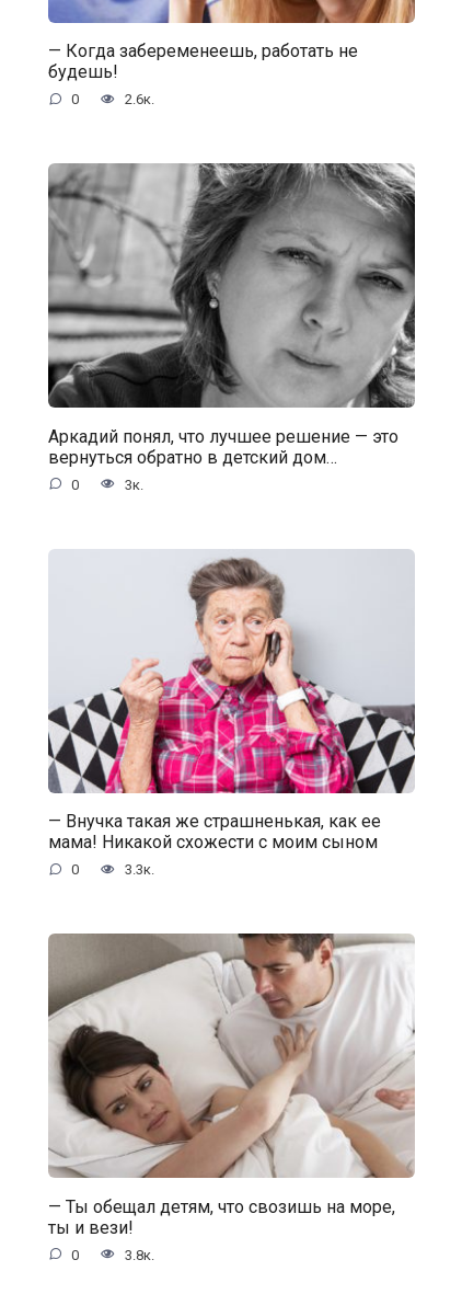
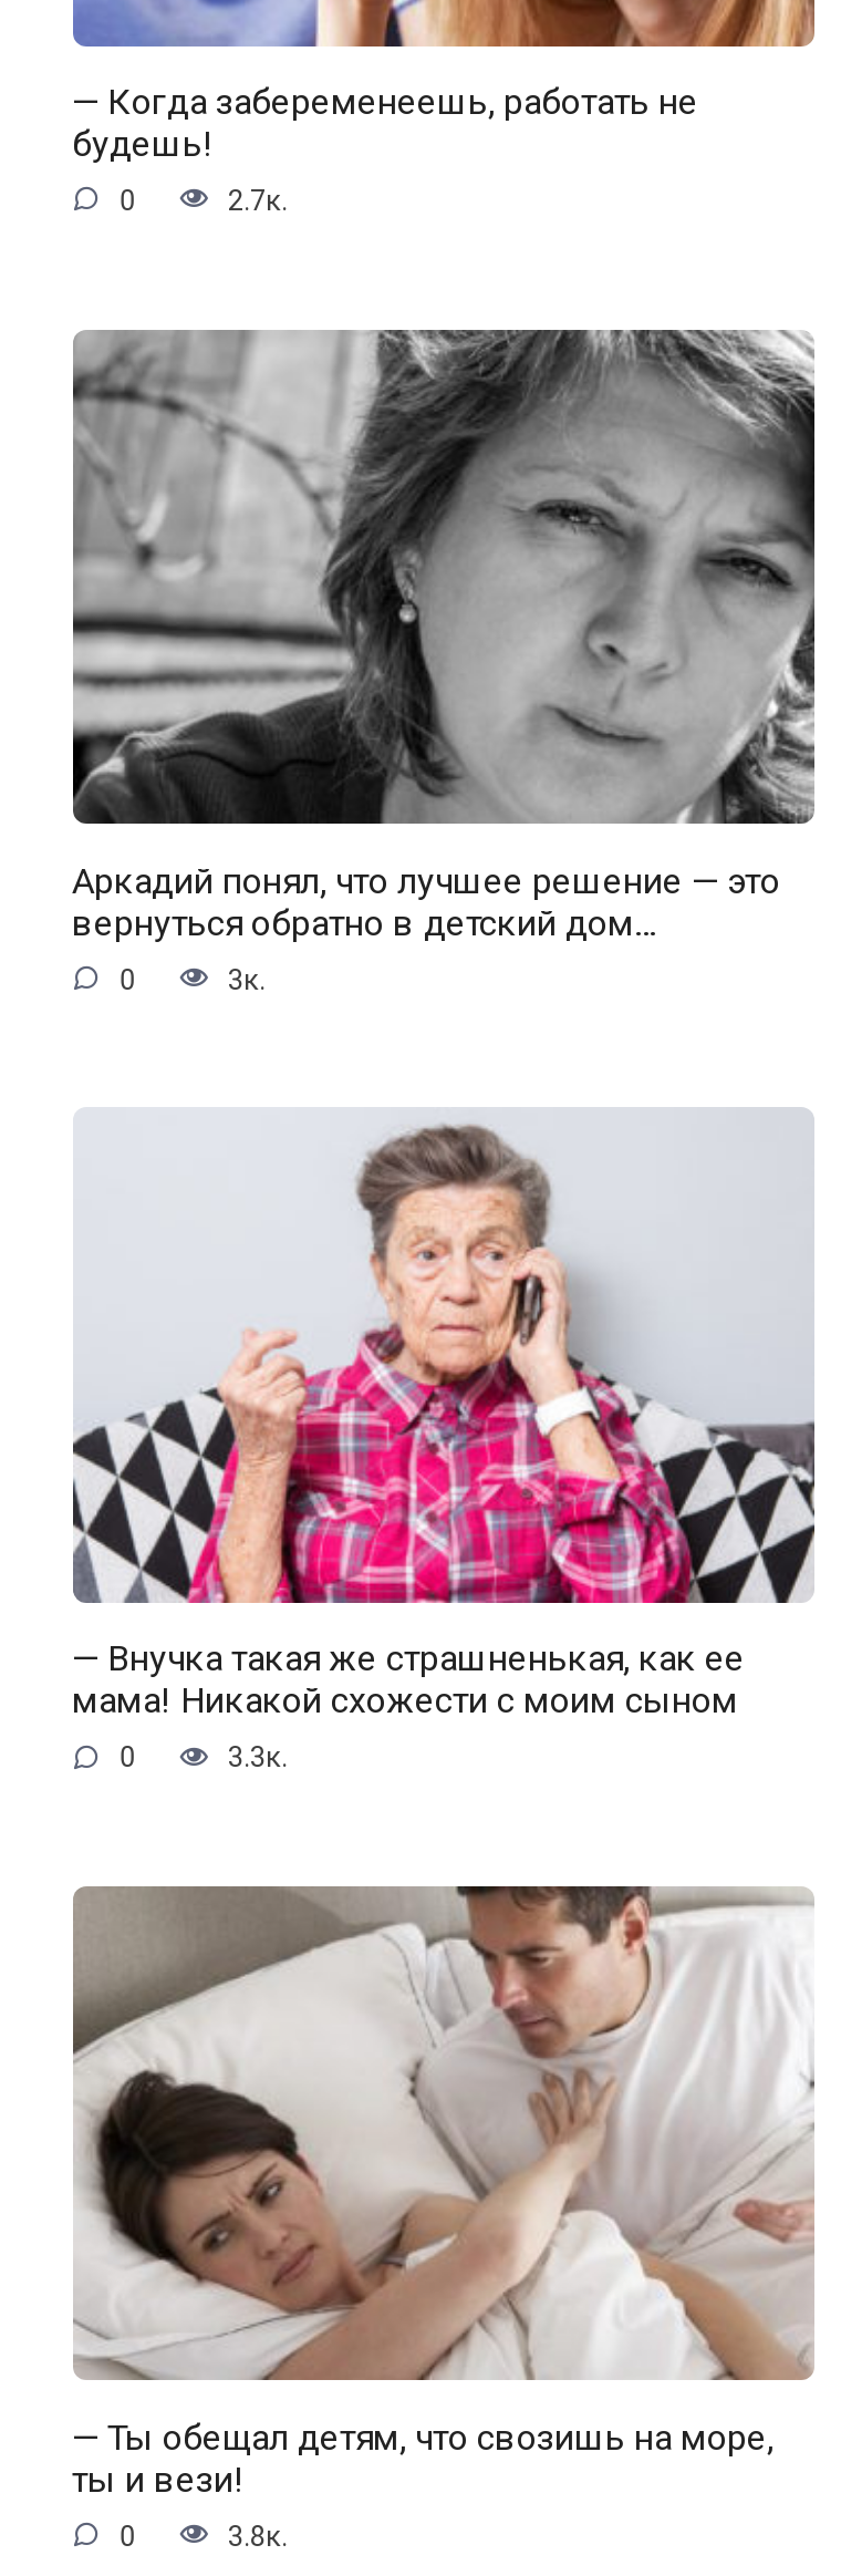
[125,91,154,108] 2.6к. -> [228,184,288,217] 2.7к.

